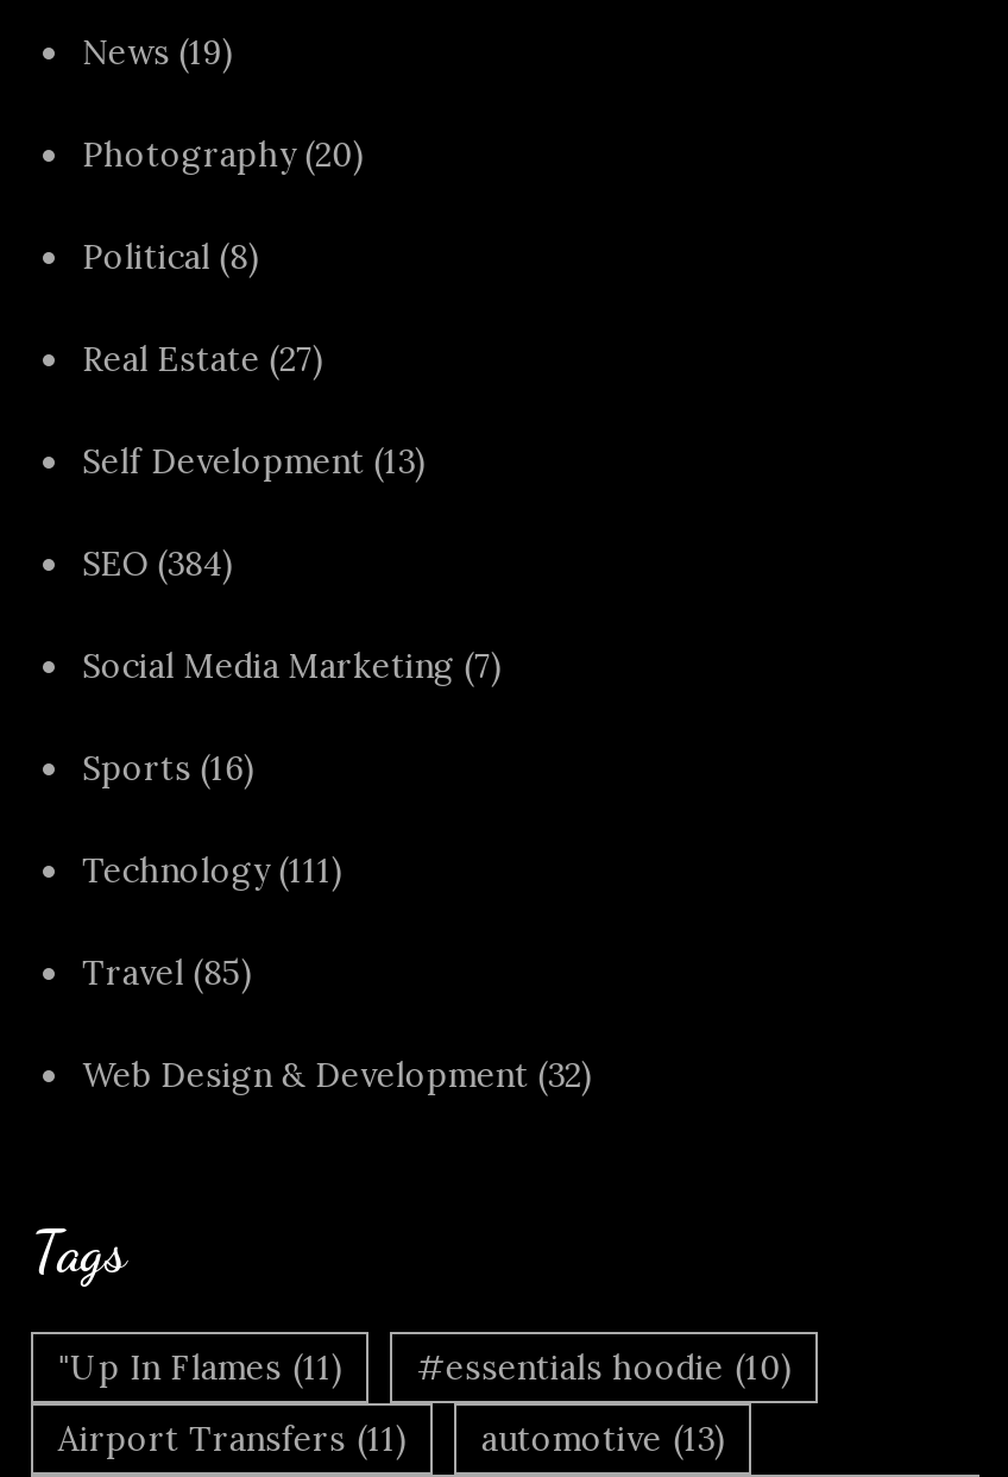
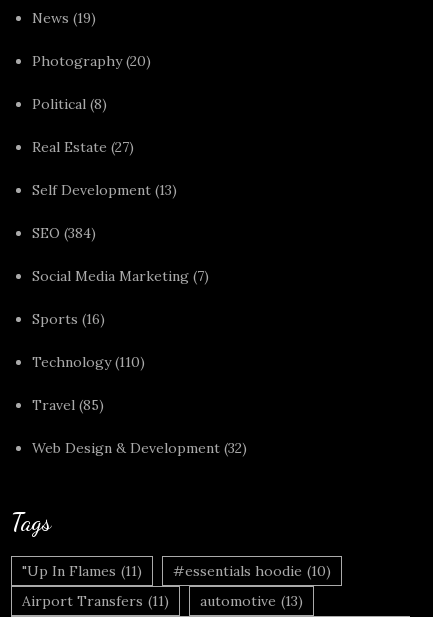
[82,850,343,892] Technology (111) -> [32,353,145,371] Technology (110)

